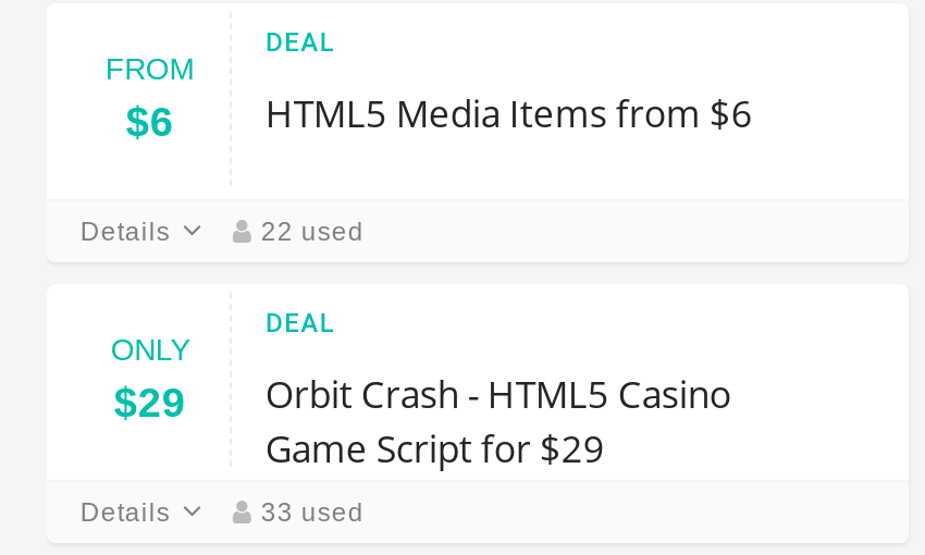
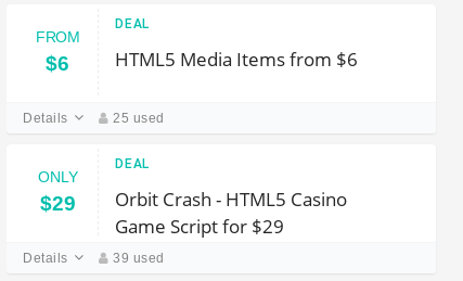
[253,217,364,247] 22 used -> [109,111,165,126] 25 used
[253,497,364,528] 33 used -> [109,251,165,266] 39 used

